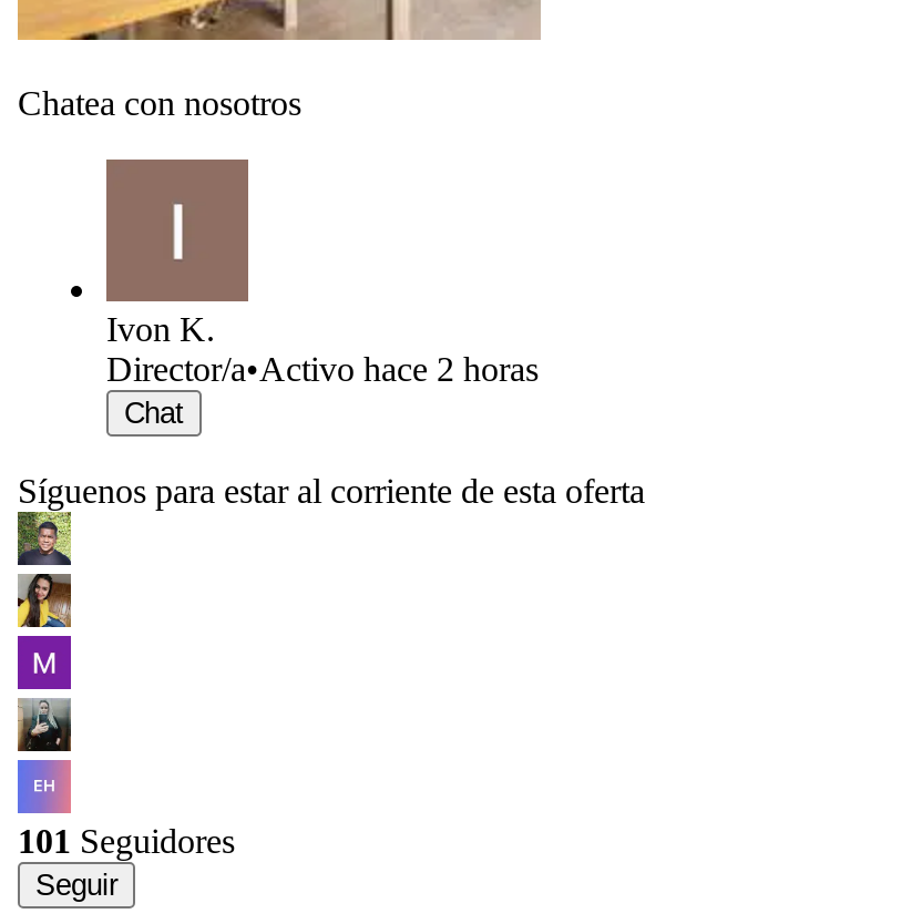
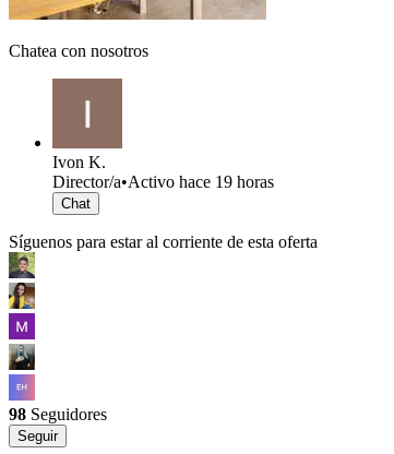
[106,350,539,388] Director/a•Activo hace 2 horas -> [52,172,274,191] Director/a•Activo hace 19 horas
[18,822,235,860] 101 Seguidores -> [9,405,107,423] 98 Seguidores

